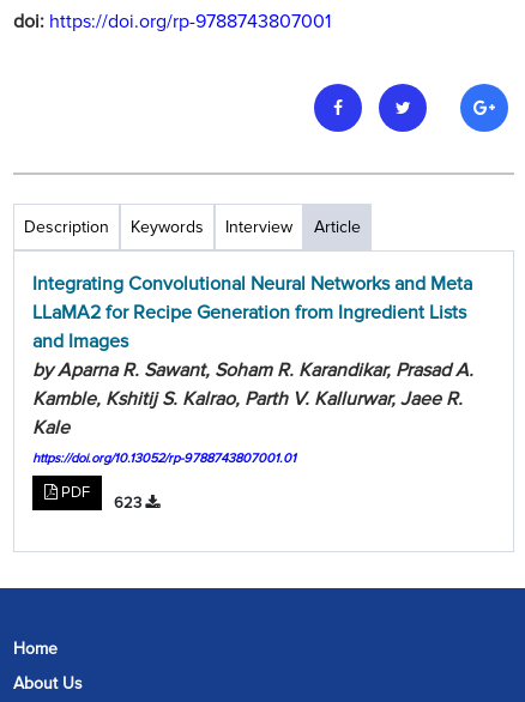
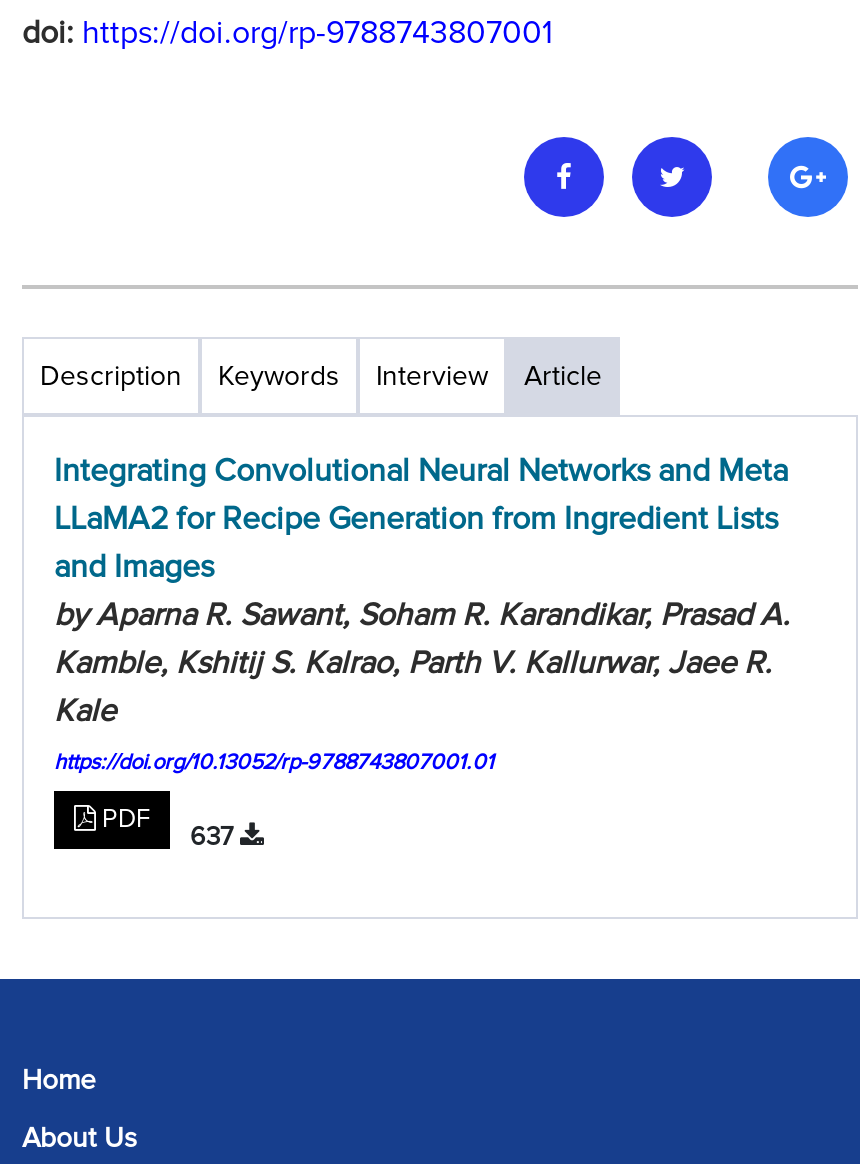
[114,494,145,513] 623 -> [190,821,240,853] 637

